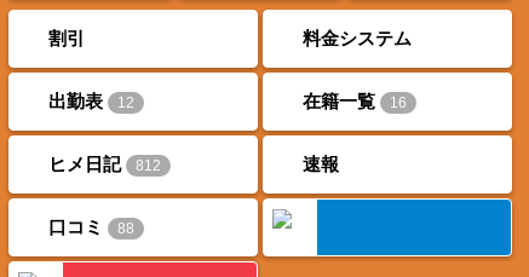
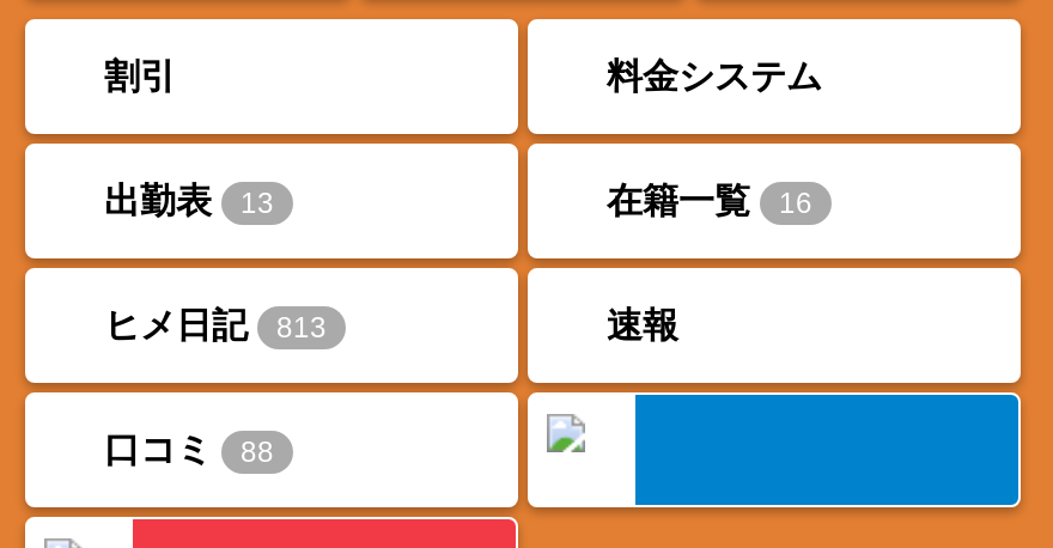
[48,90,134,111] 出勤表 12 -> [104,178,274,219] 出勤表 13
[48,153,161,174] ヒメ日記 812 -> [104,303,327,343] ヒメ日記 813

